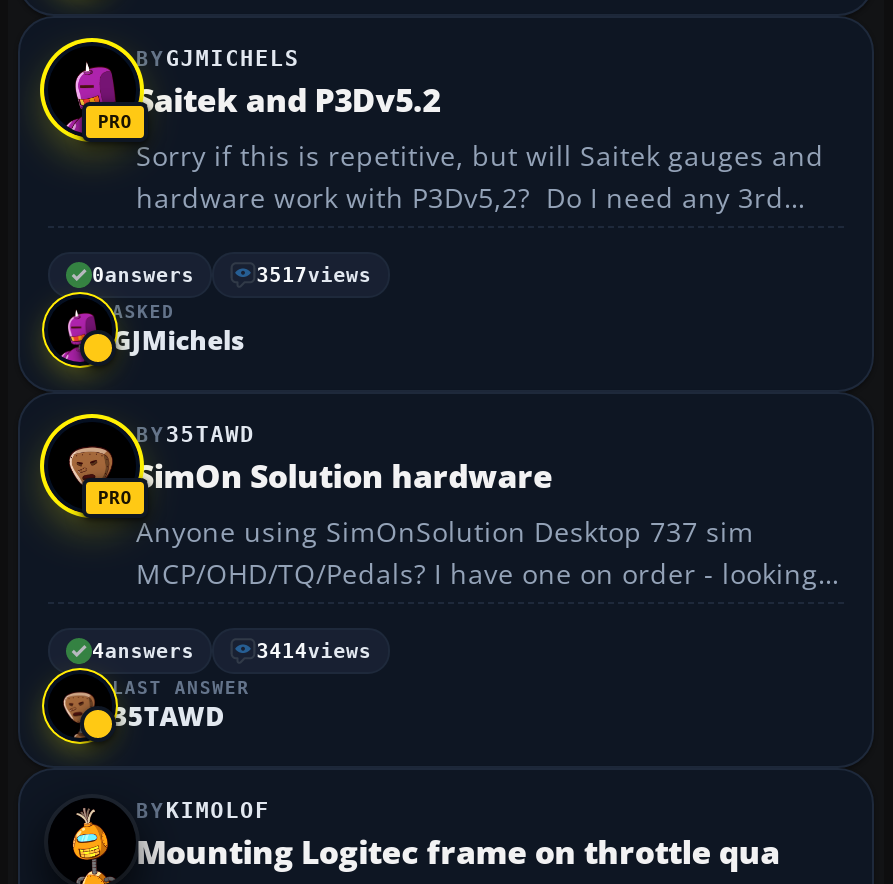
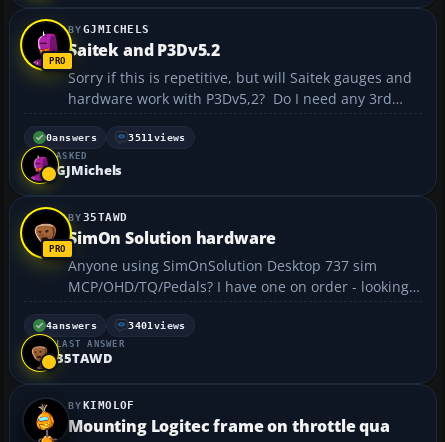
[256,264,372,286] 3517 views -> [128,132,186,143] 3511 views
[256,640,372,662] 3414views -> [128,320,186,331] 3401views

